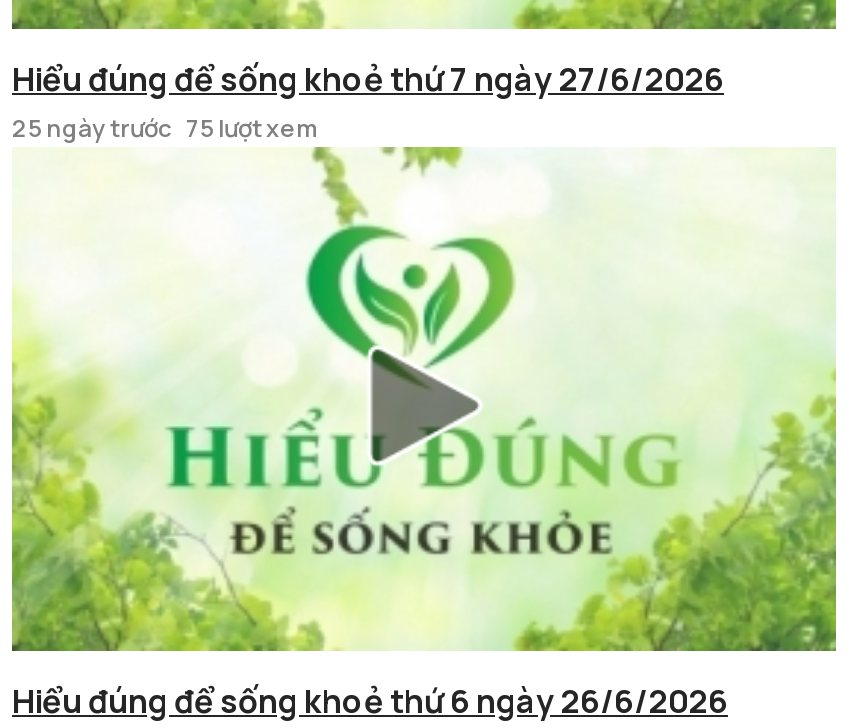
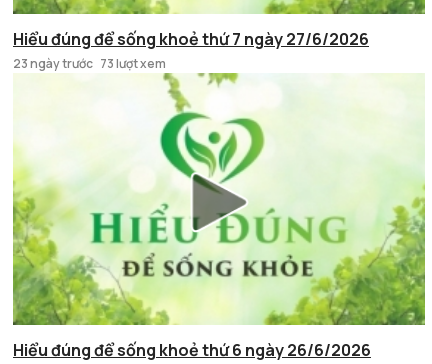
[12,111,318,145] 25 ngày trước 75 lượt xem -> [13,55,166,72] 23 ngày trước 73 lượt xem

